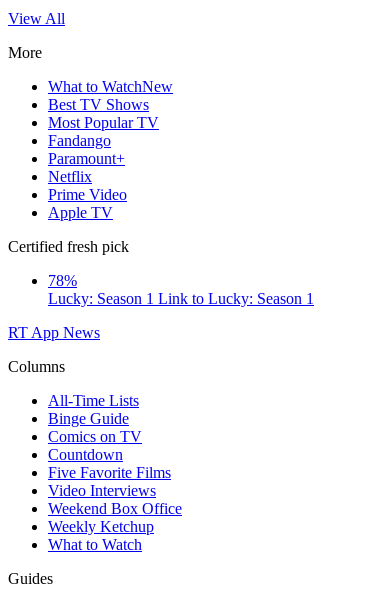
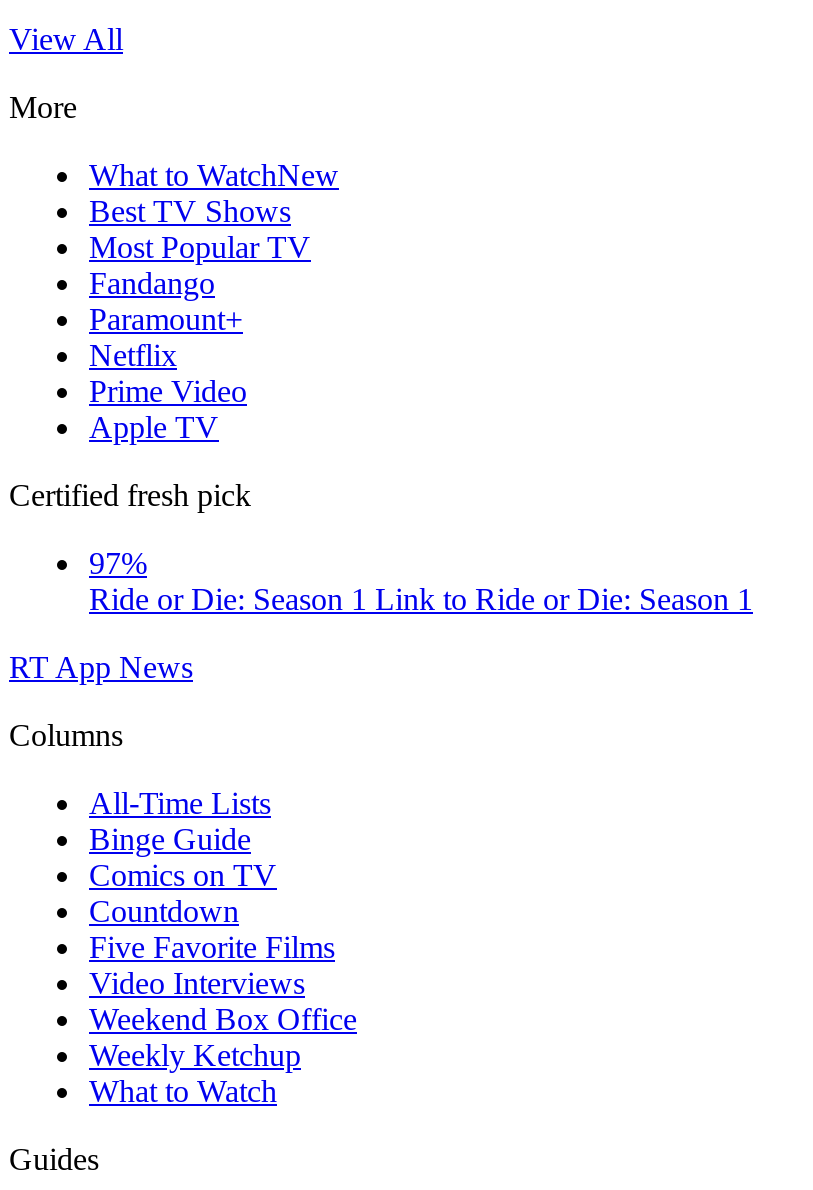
[48,272,314,307] 78% | Lucky: Season 1 Link to Lucky: Season 1 -> [89,546,753,616] 97% | Ride or Die: Season 1 Link to Ride or Die: Season 1

